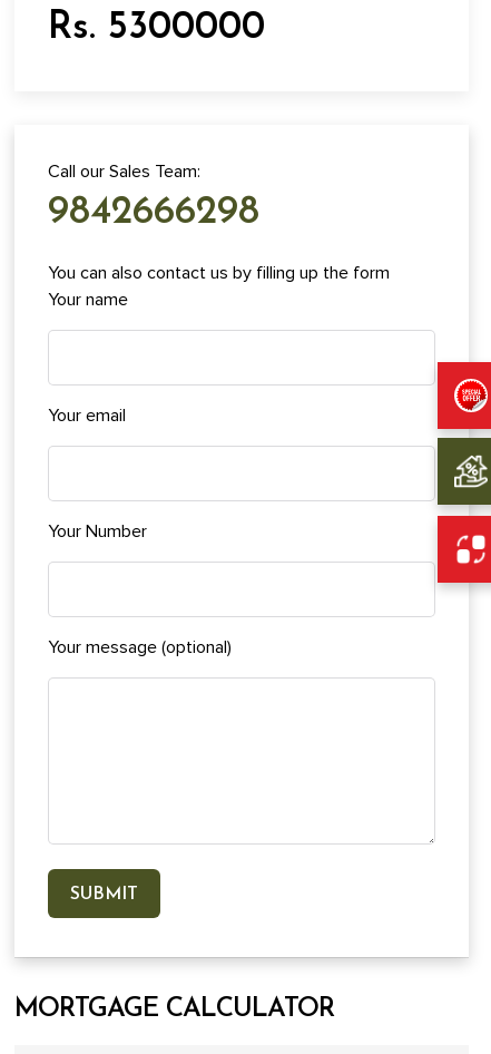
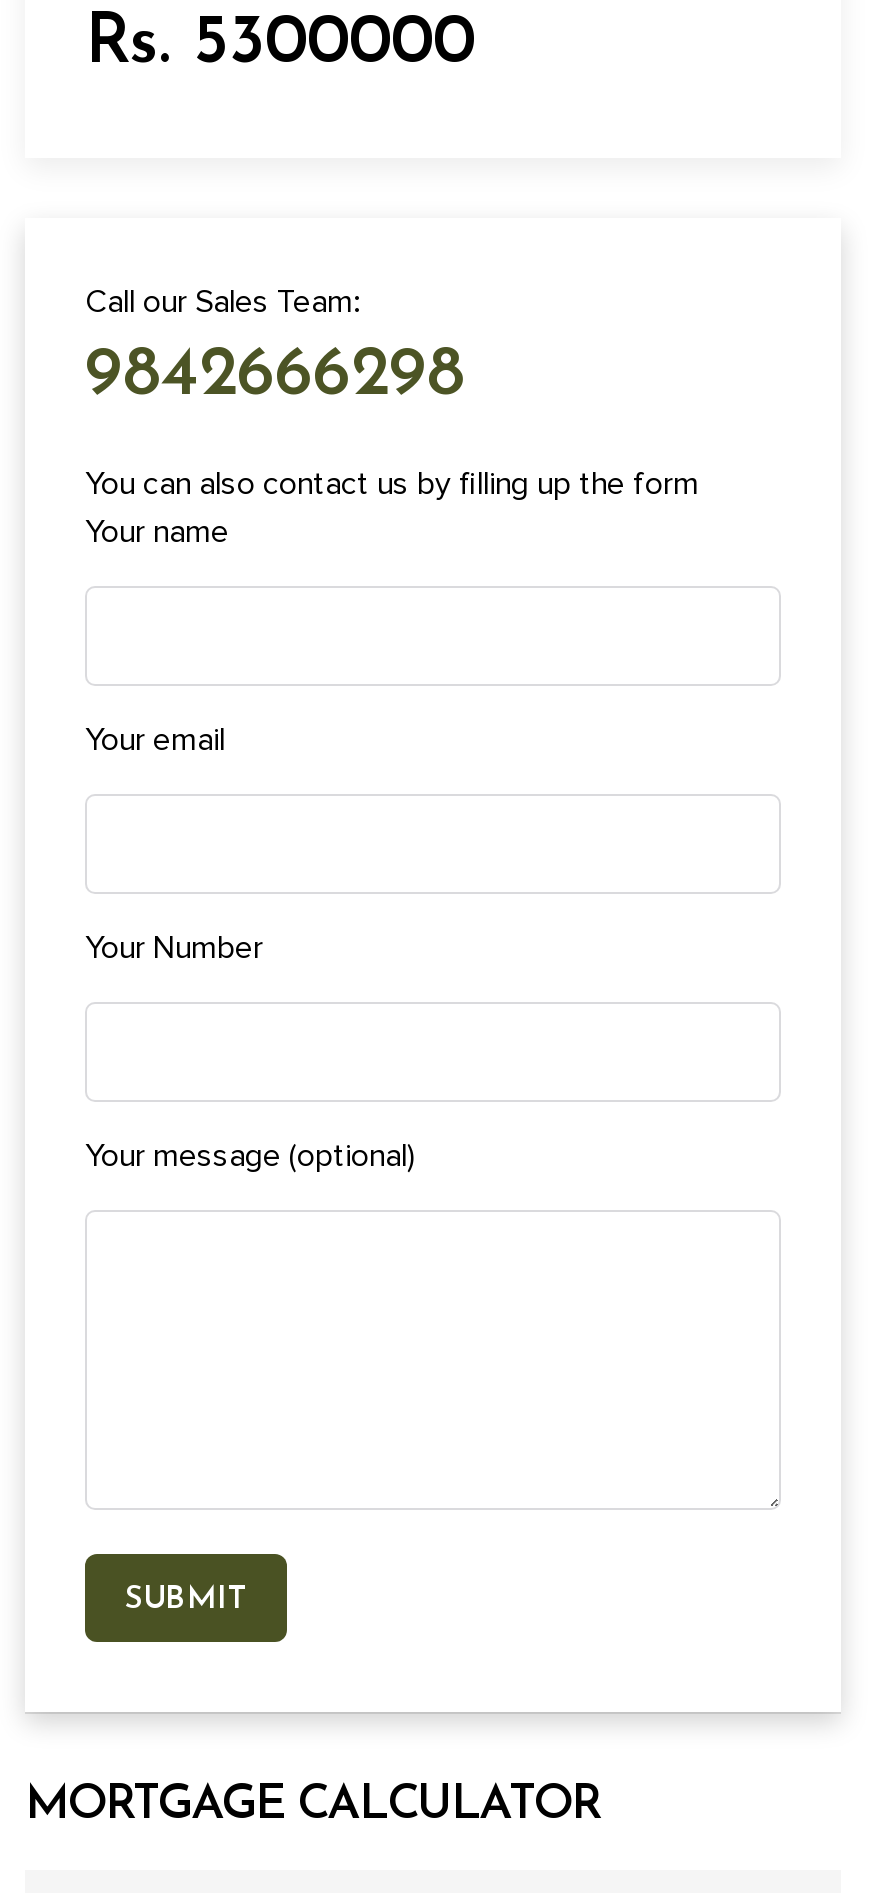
[435,361,488,588] [image] -> none

